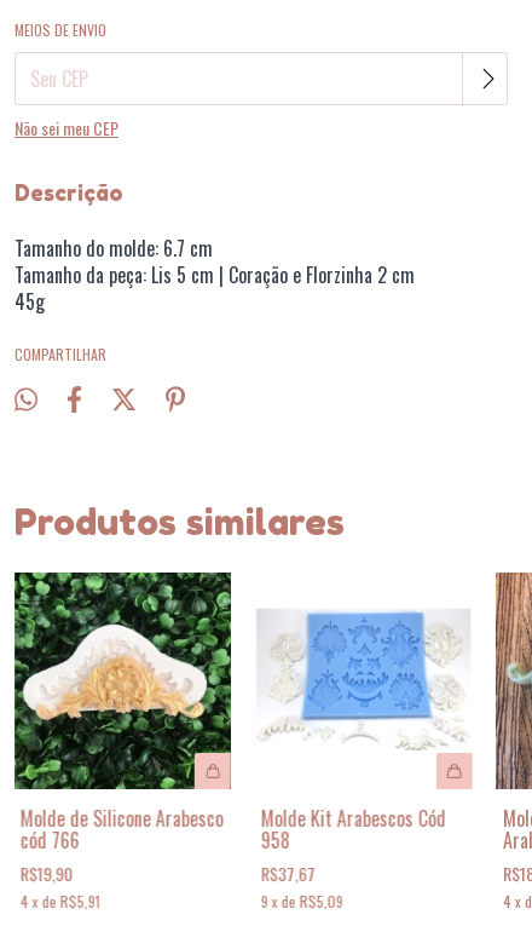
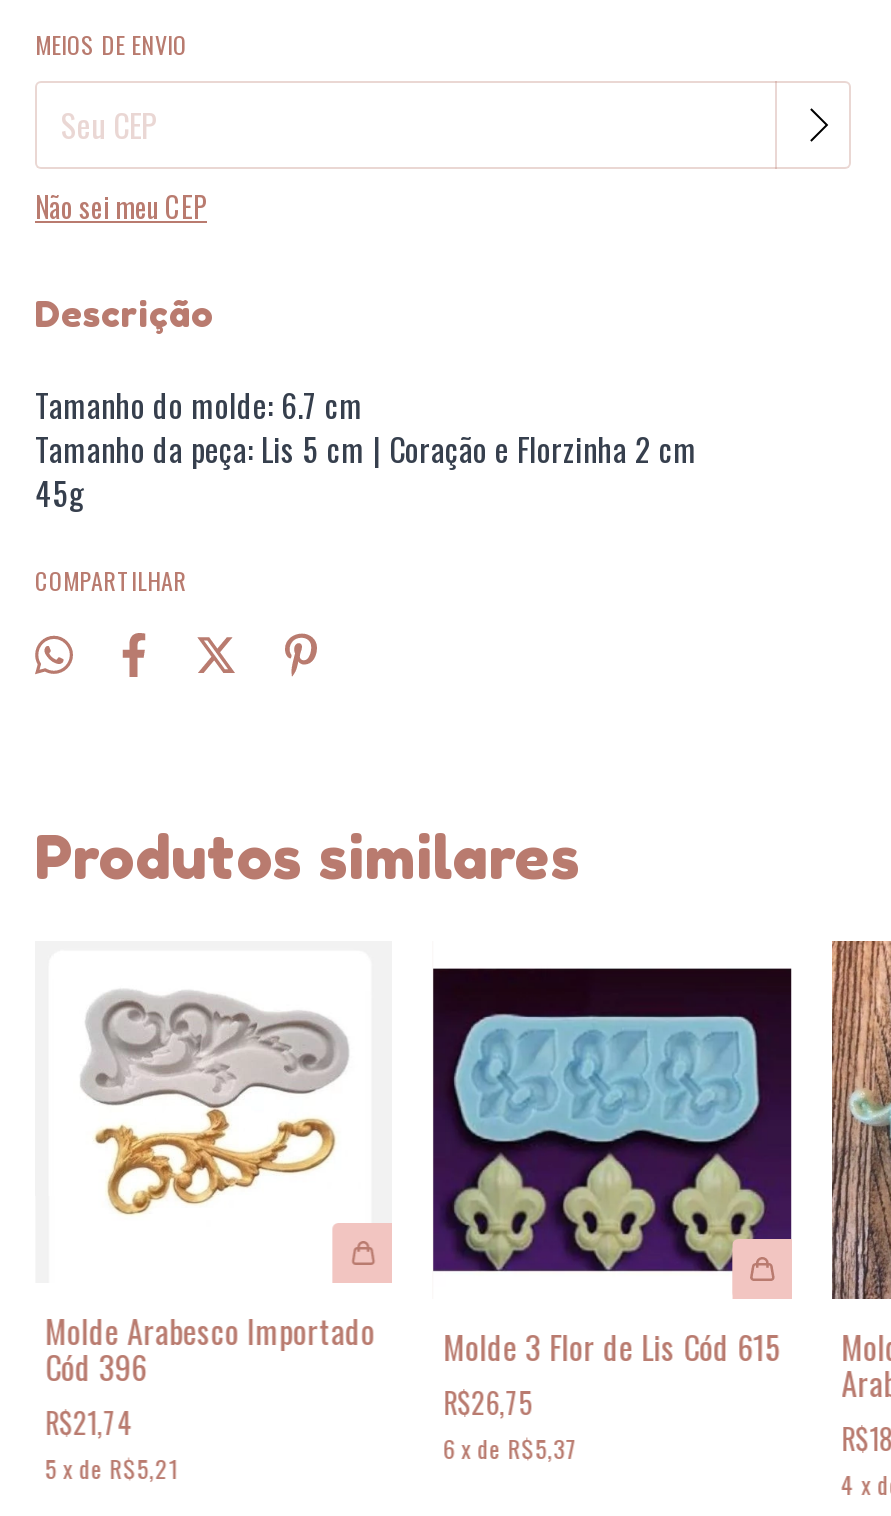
[13,571,232,911] [image] | Molde de Silicone Arabesco | cód 766 | R$19,90 | 4 x de R$5,91 -> [35,941,393,1486] [image] | Molde Arabesco Importado | Cód 396 | R$21,74 | 5 x de R$5,21
[255,589,472,911] [image] | Molde Kit Arabescos Cód | 958 | R$37,67 | 9 x de R$5,09 -> [431,967,793,1465] [image] | Molde 3 Flor de Lis Cód 615 | R$26,75 | 6 x de R$5,37

